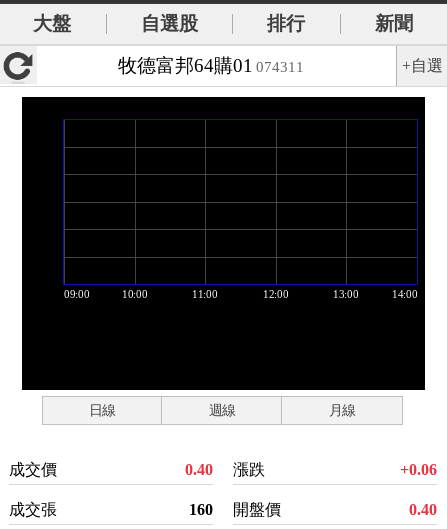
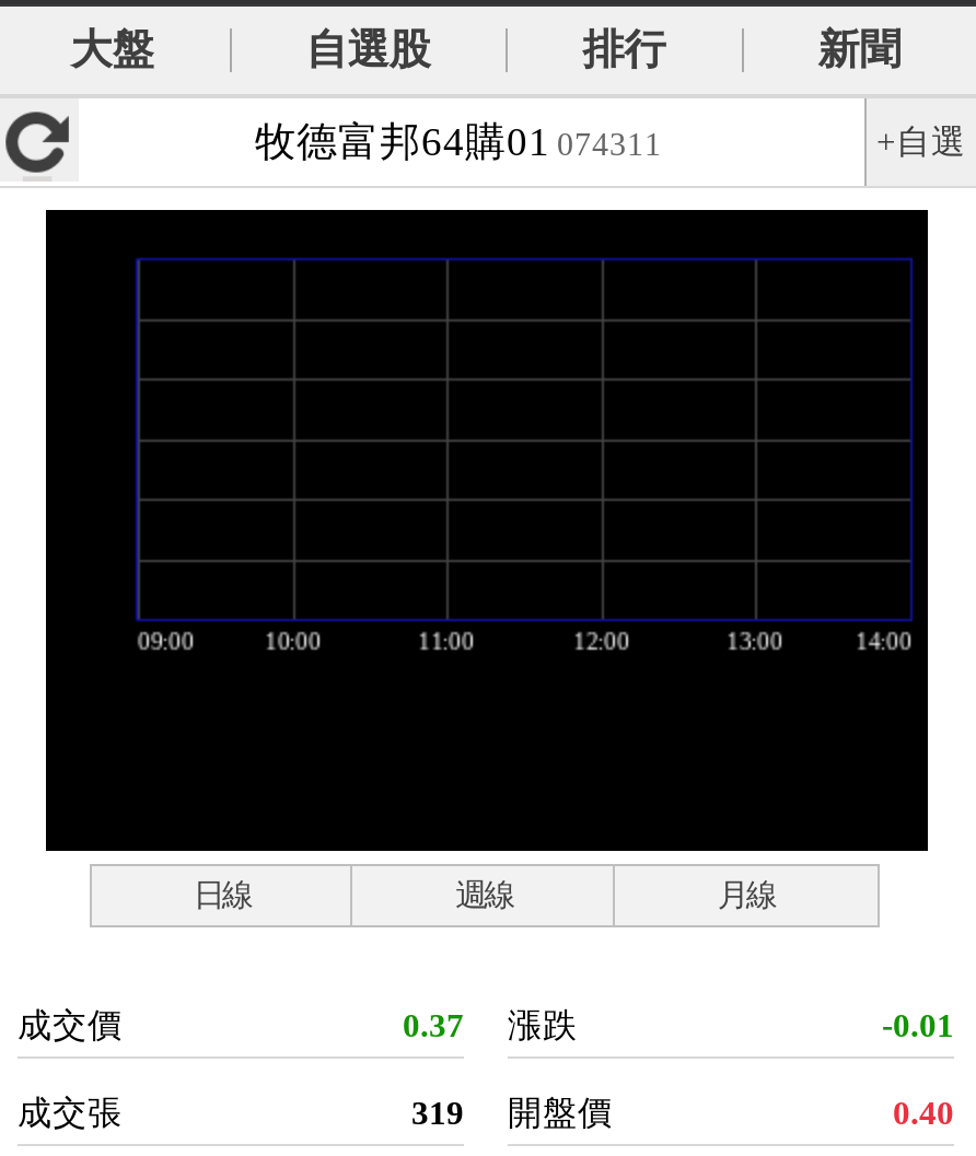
[185,461,265,478] 0.40 漲跌 -> [403,1006,578,1043] 0.37 漲跌
[400,461,437,478] +0.06 -> [882,1006,954,1043] -0.01
[189,501,281,518] 160 開盤價 -> [411,1094,613,1131] 319 開盤價

